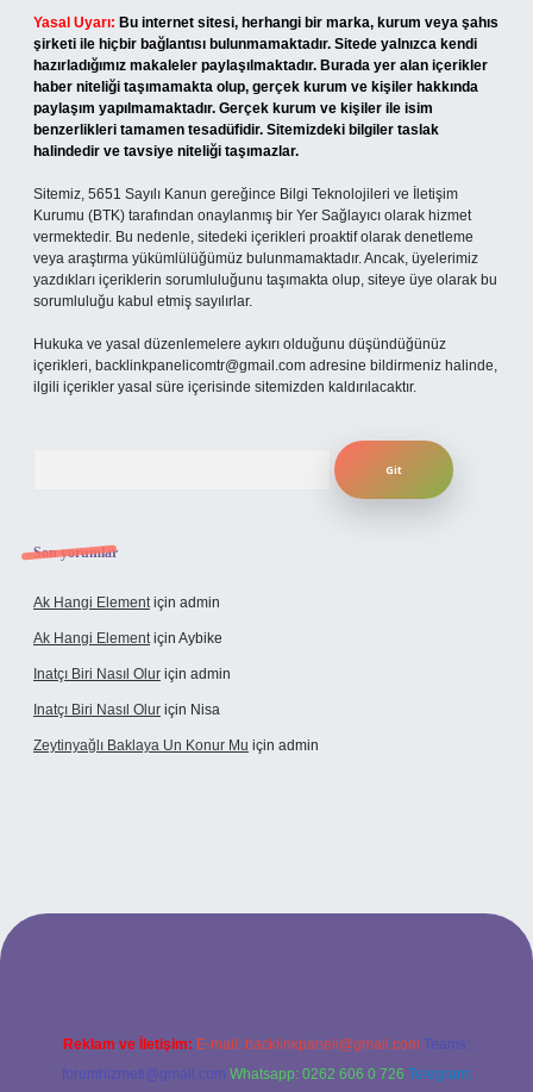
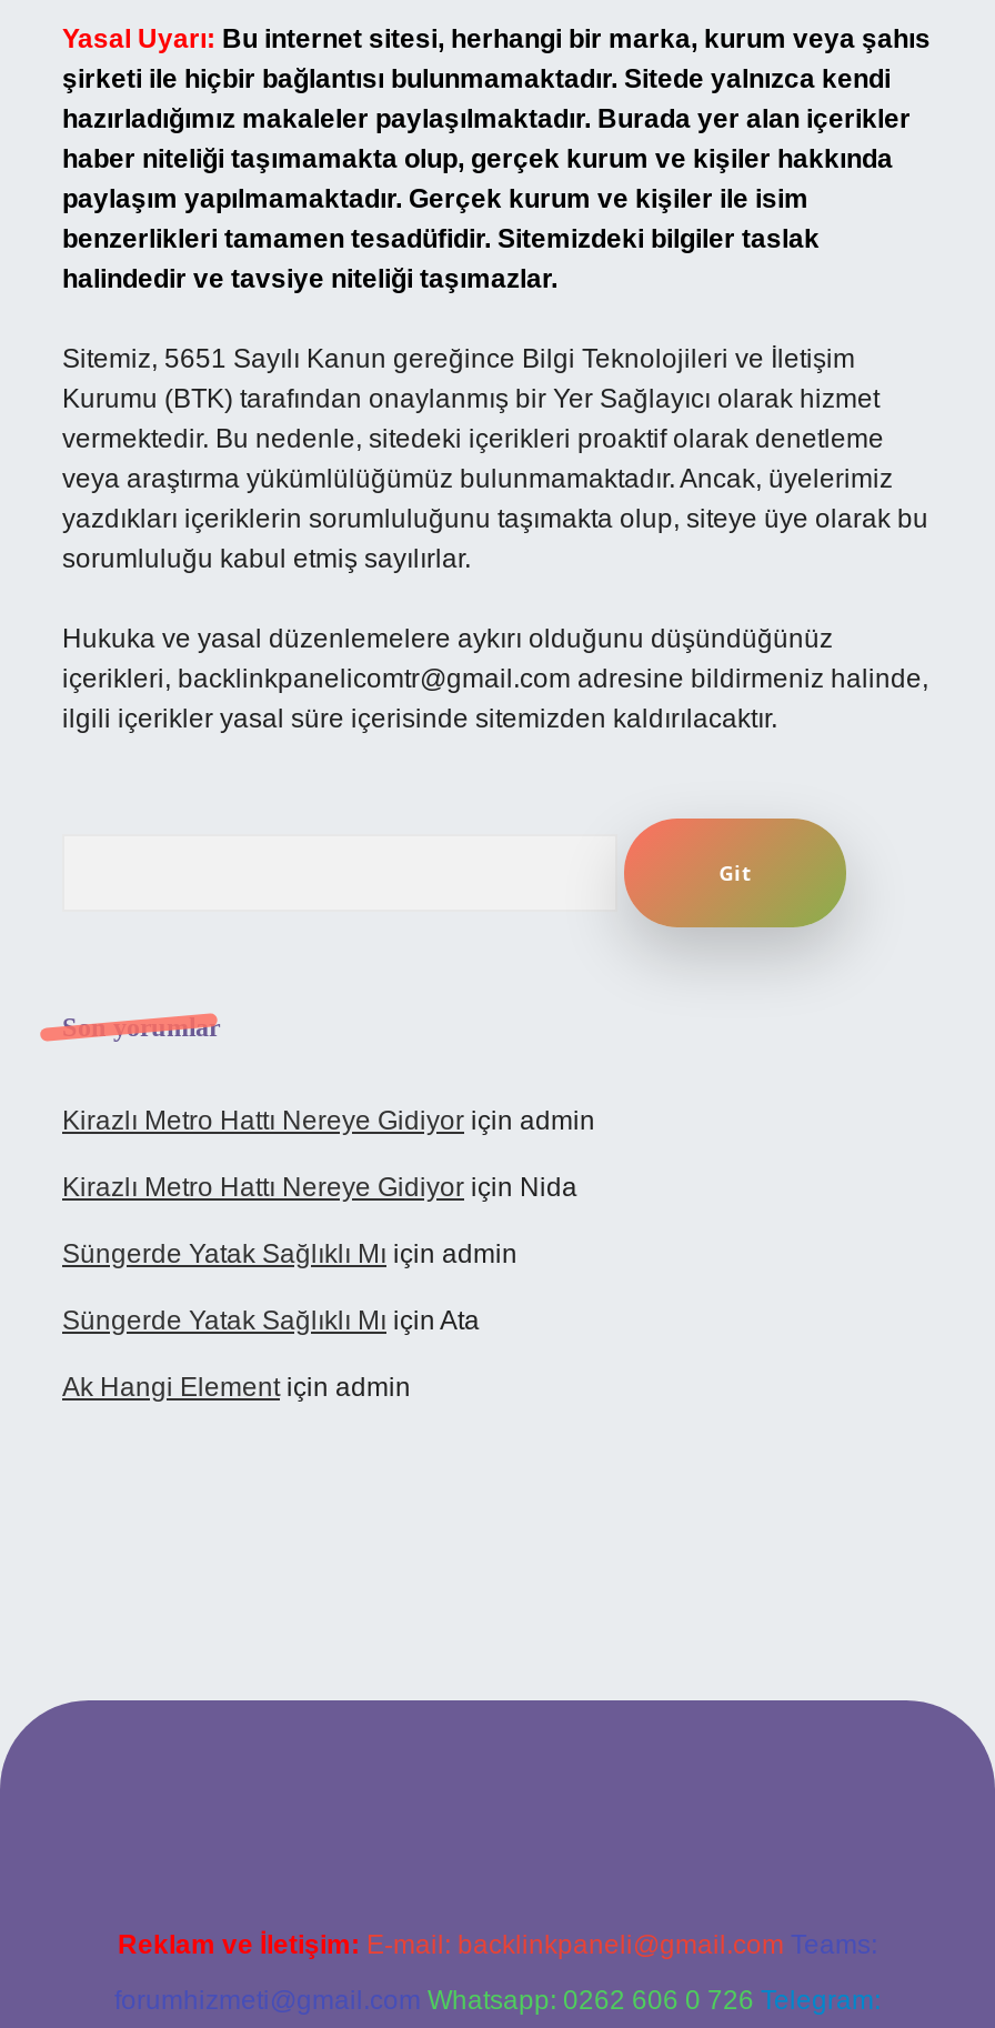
none -> [62,1105,595,1336] Kirazlı Metro Hattı Nereye Gidiyor için admin | Kirazlı Metro Hattı Nereye Gidiyor için Nida | Süngerde Yatak Sağlıklı Mı için admin | Süngerde Yatak Sağlıklı Mı için Ata
moved [33,594,220,611] -> [62,1372,411,1403]: Ak Hangi Element için admin
[33,630,319,754] Ak Hangi Element için Aybike | Inatçı Biri Nasıl Olur için admin | Inatçı Biri Nasıl Olur için Nisa | Zeytinyağlı Baklaya Un Konur Mu için admin -> none

